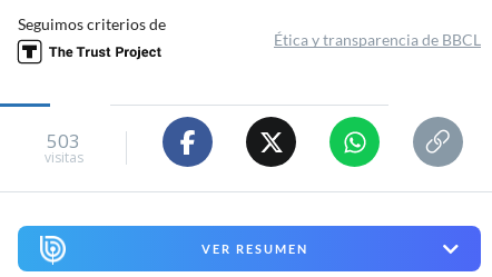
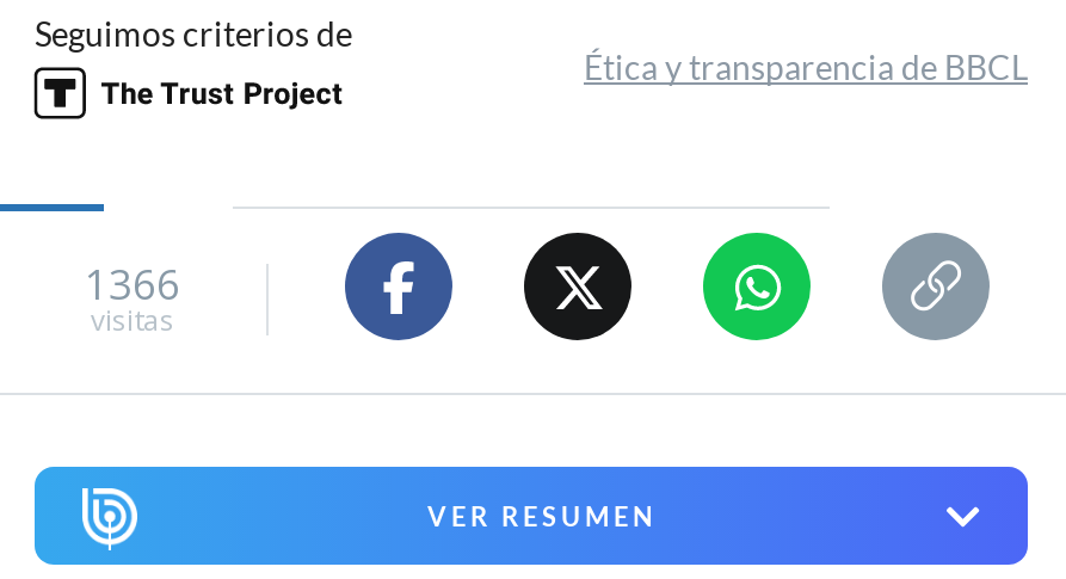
[47,128,80,154] 503 -> [85,257,180,312] 1366

